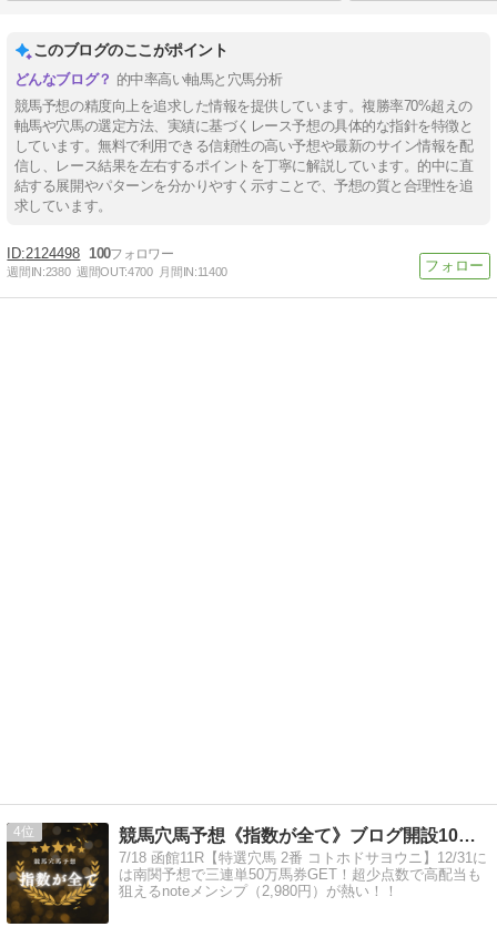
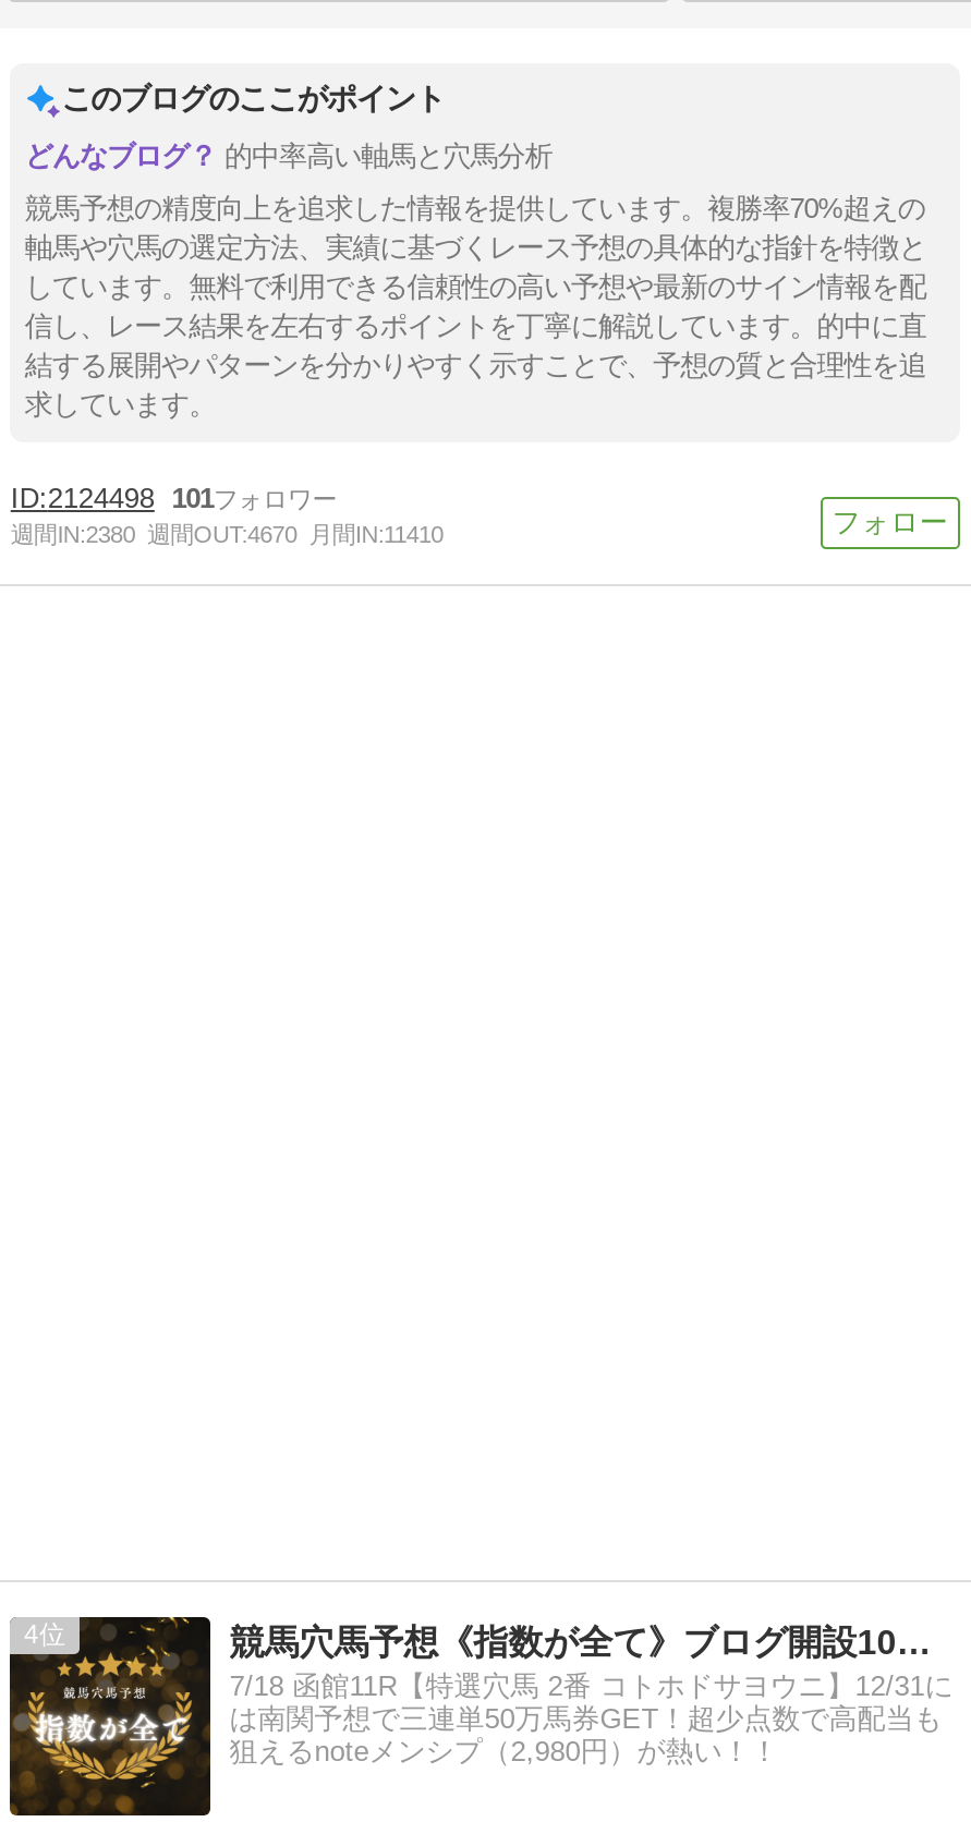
[26,245,110,262] 2124498 100 -> [48,481,213,514] 2124498 101
[7,265,227,278] 週間IN:2380 週間OUT:4700 月間IN:11400 -> [11,521,443,547] 週間IN:2380 週間OUT:4670 月間IN:11410

